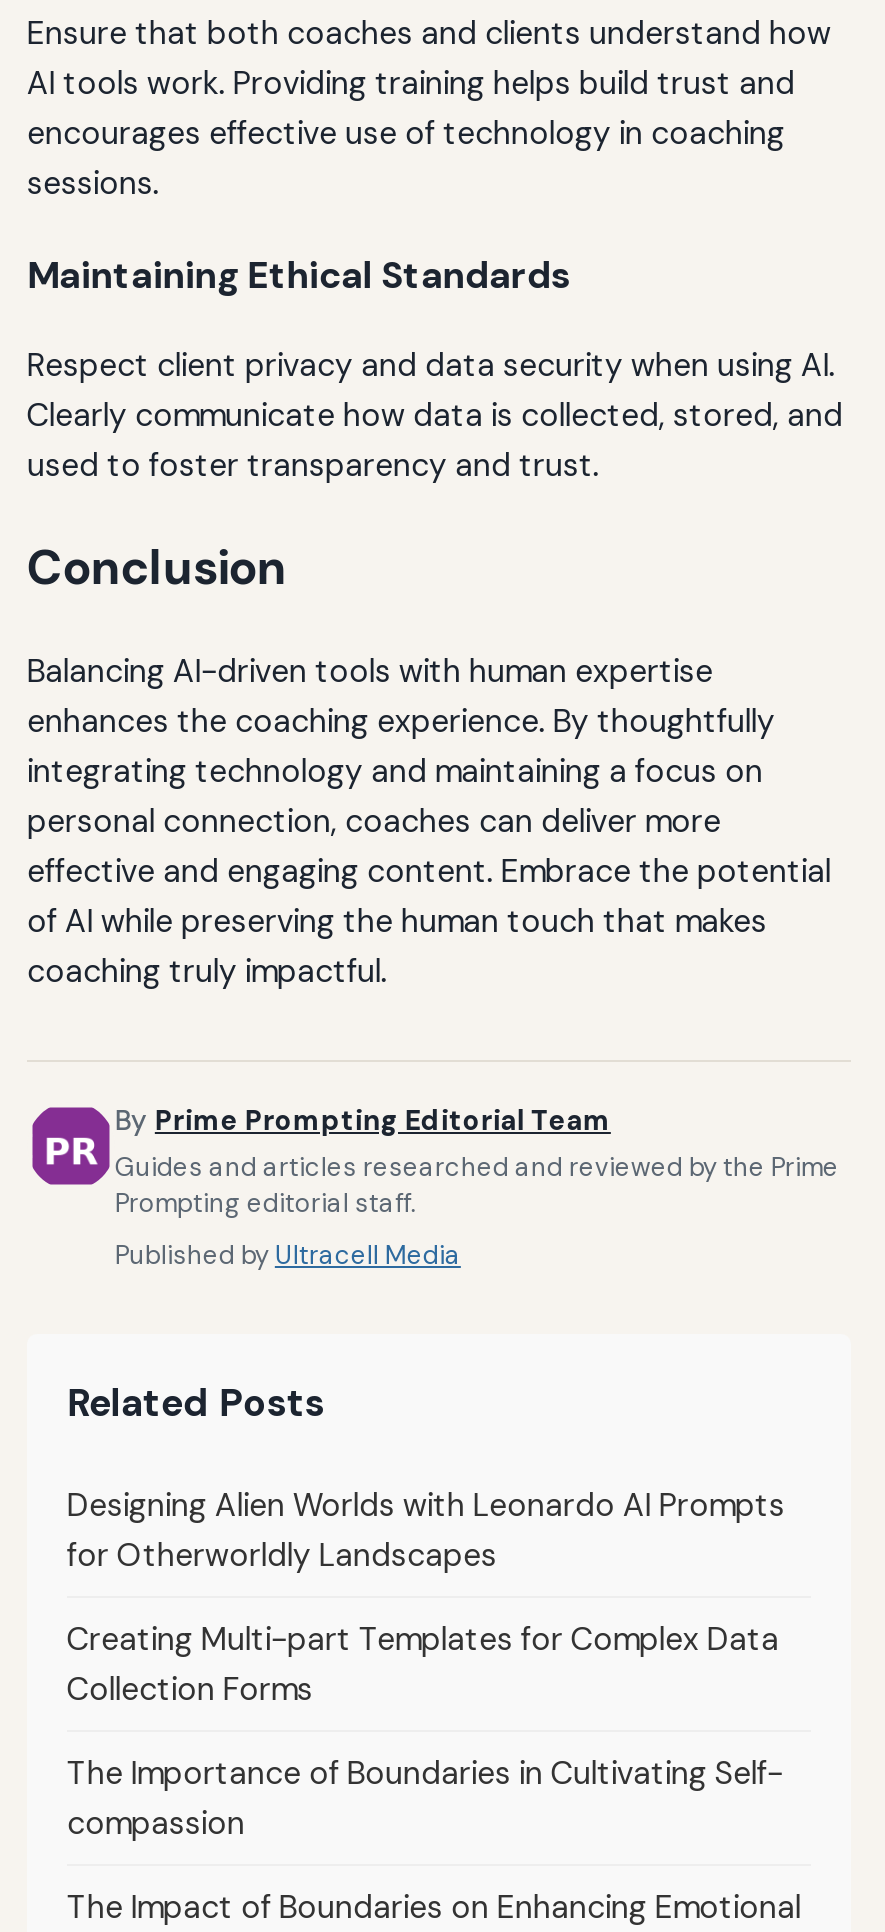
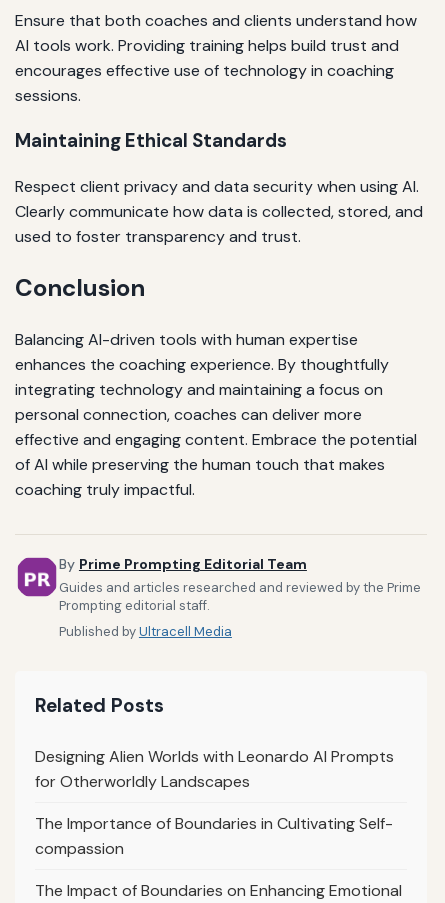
[67,1617,779,1709] Creating Multi-part Templates for Complex Data | Collection Forms -> none

